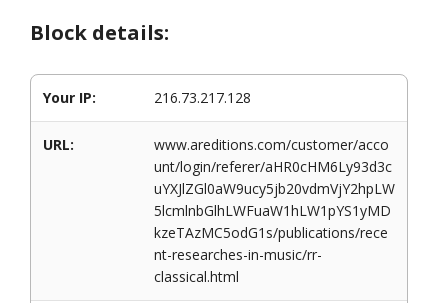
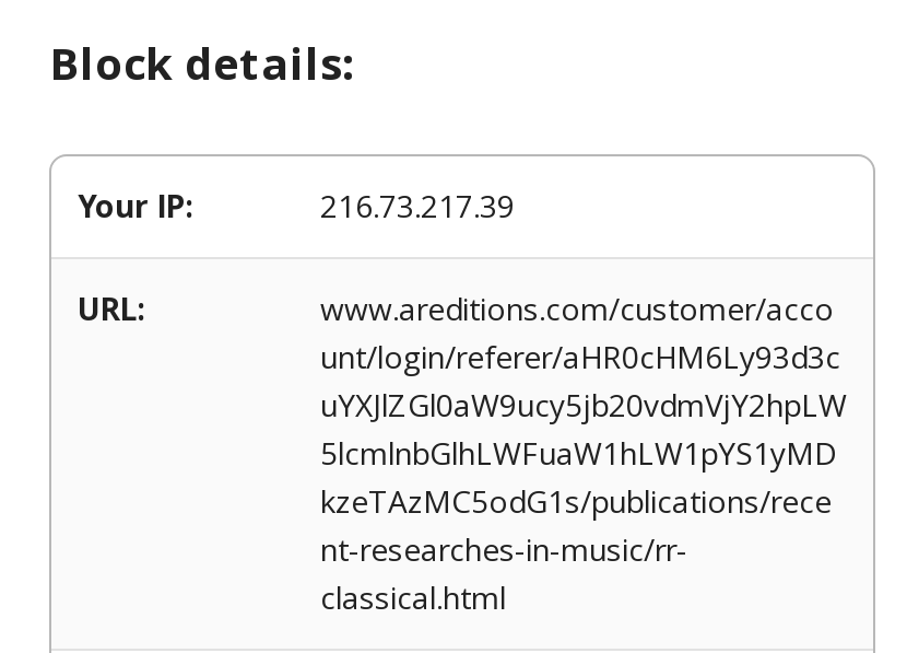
[154,88,251,107] 216.73.217.128 -> [320,185,515,226] 216.73.217.39

